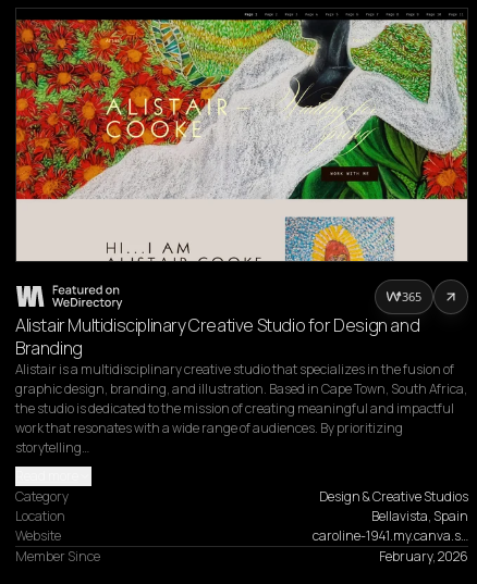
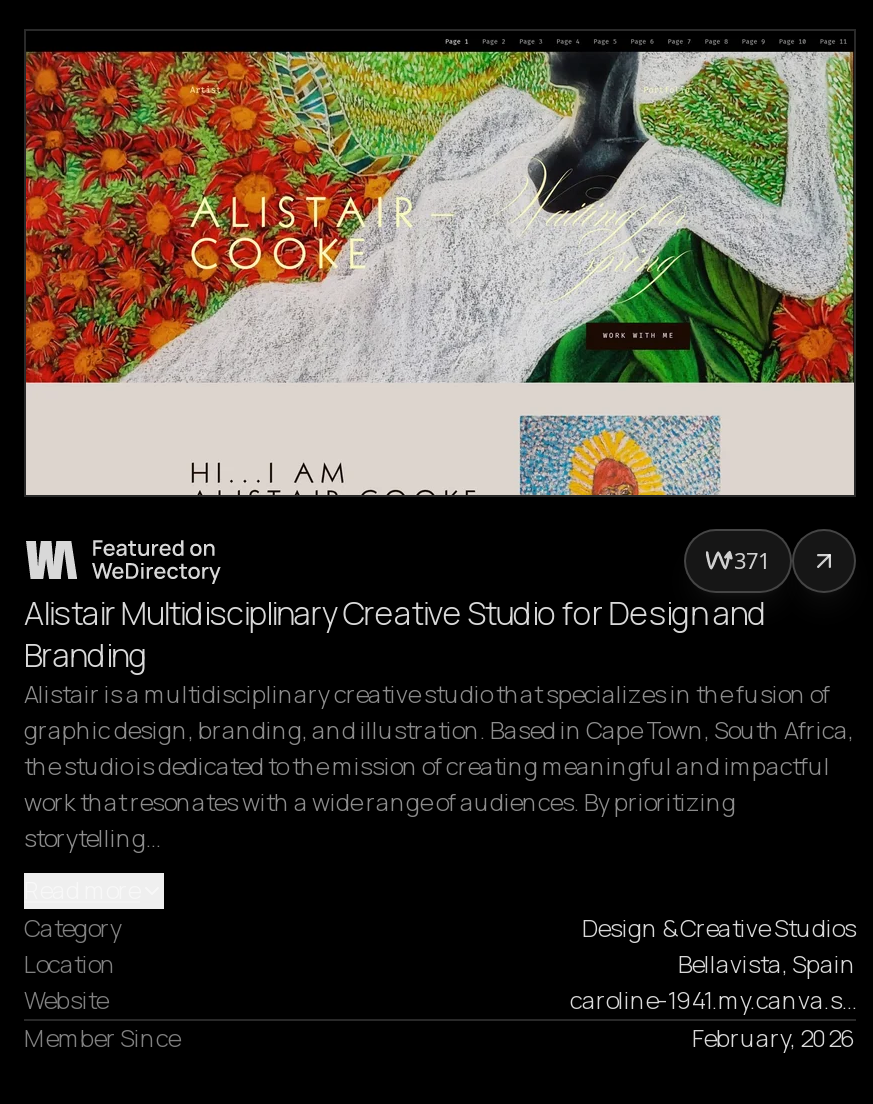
[402,288,421,305] 365 -> [734,545,770,575] 371

